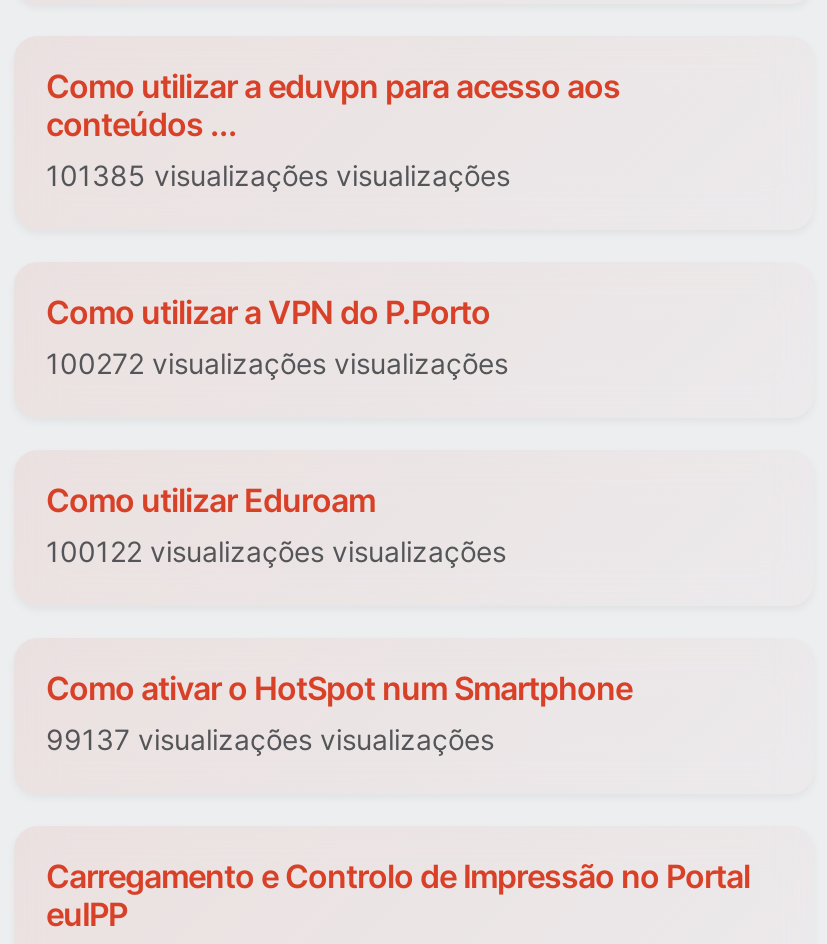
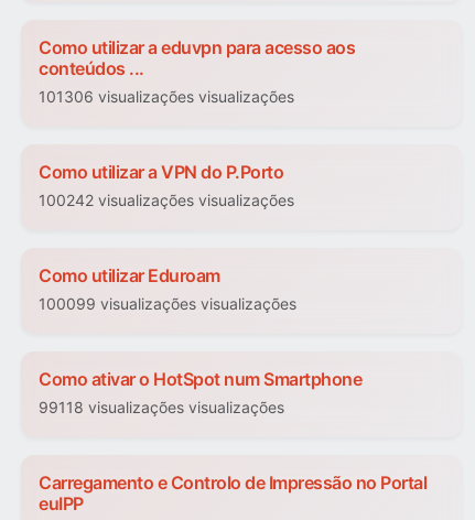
[46,159,510,193] 101385 visualizações visualizações -> [39,88,294,106] 101306 visualizações visualizações
[46,347,508,381] 100272 visualizações visualizações -> [39,191,294,210] 100242 visualizações visualizações
[46,535,506,569] 100122 visualizações visualizações -> [39,295,296,313] 100099 visualizações visualizações
[46,723,494,757] 99137 visualizações visualizações -> [39,398,284,417] 99118 visualizações visualizações

